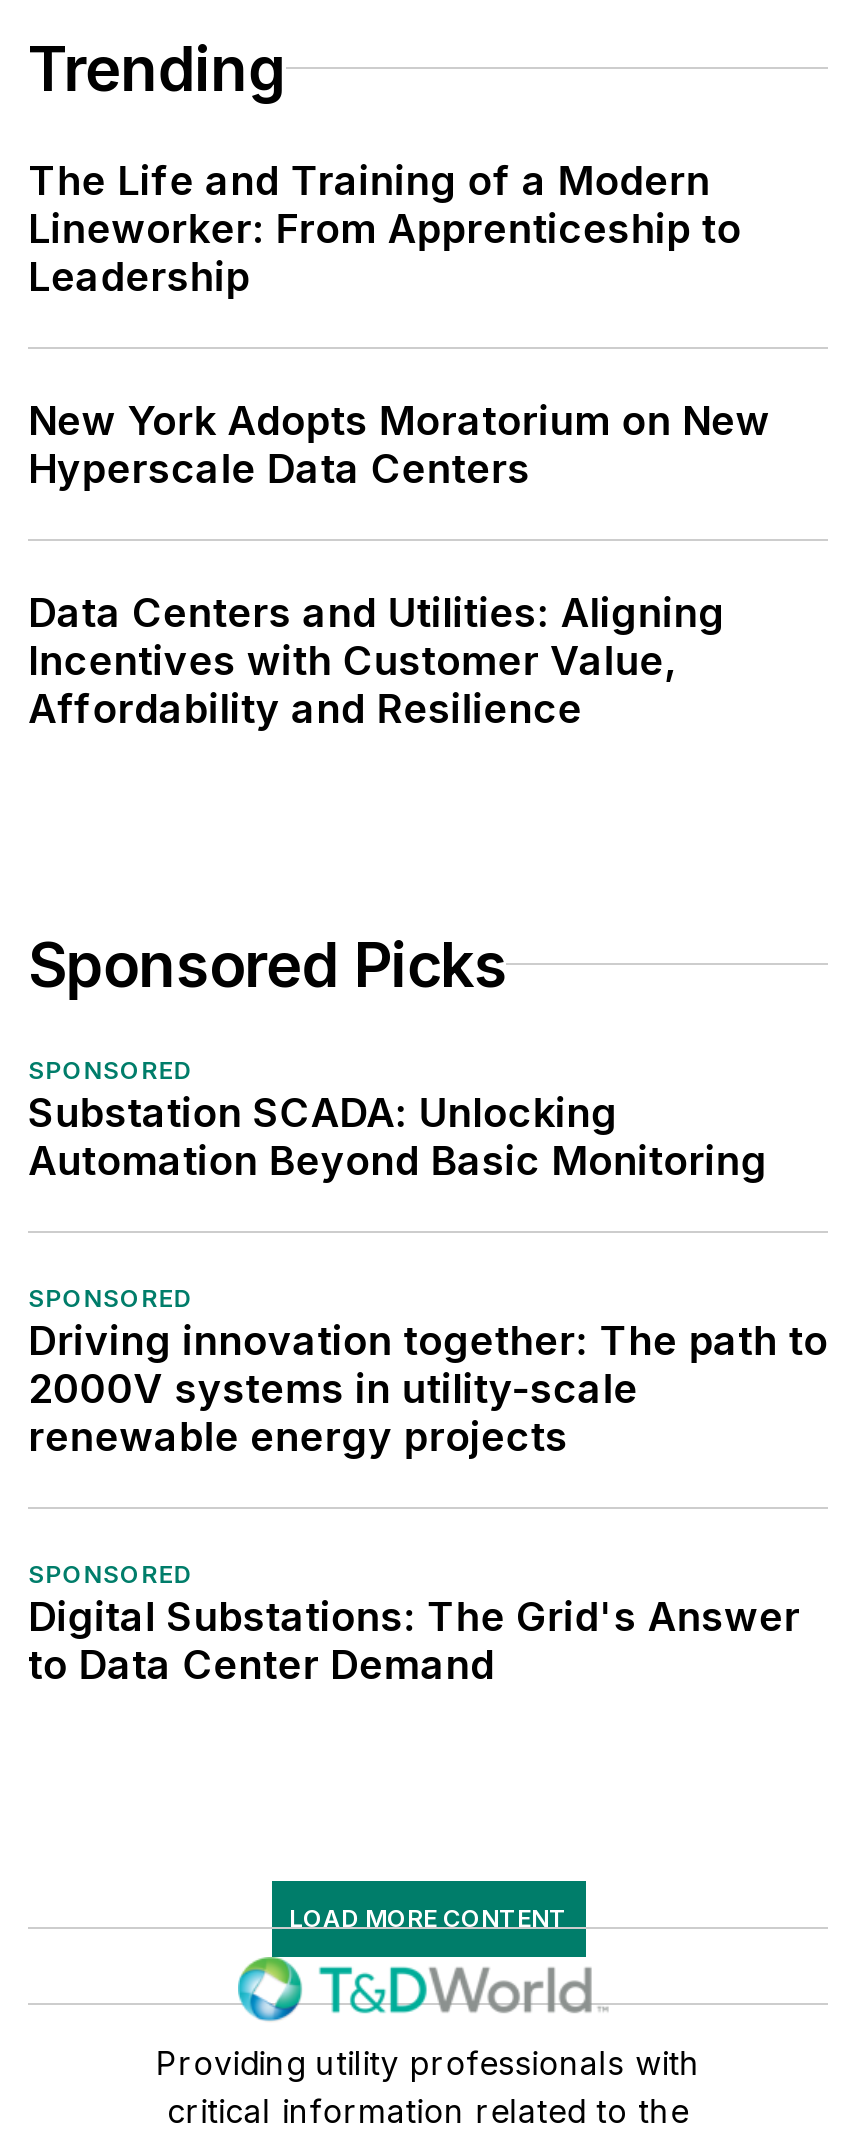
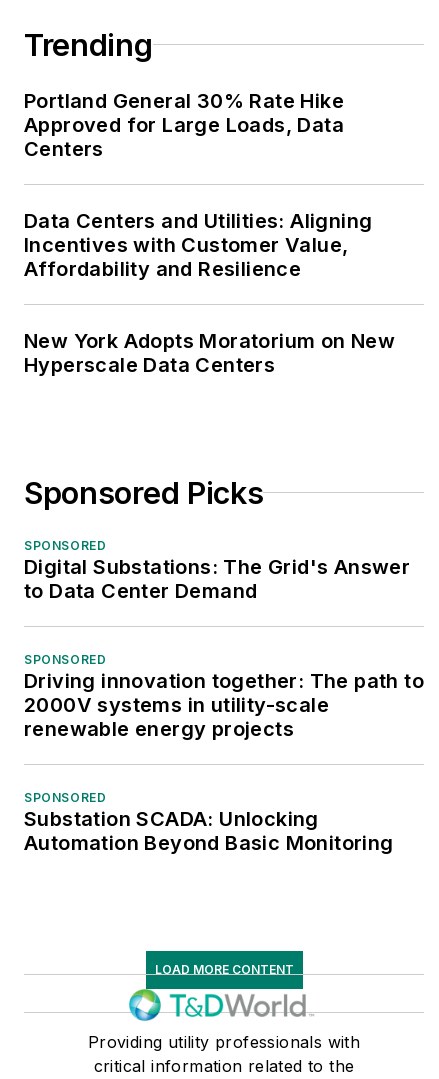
[28,157,741,301] The Life and Training of a Modern | Lineworker: From Apprenticeship to | Leadership -> [24,89,344,161] Portland General 30% Rate Hike | Approved for Large Loads, Data | Centers
moved [28,397,770,493] -> [24,329,395,377]: New York Adopts Moratorium on New | Hyperscale Data Centers
moved [28,589,725,733] -> [24,209,372,281]: Data Centers and Utilities: Aligning | Incentives with Customer Value, | Affordability and Resilience
moved [28,1089,767,1185] -> [24,807,394,855]: Substation SCADA: Unlocking | Automation Beyond Basic Monitoring
moved [28,1593,800,1689] -> [24,555,410,603]: Digital Substations: The Grid's Answer | to Data Center Demand

